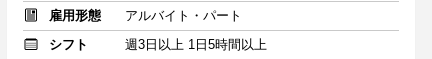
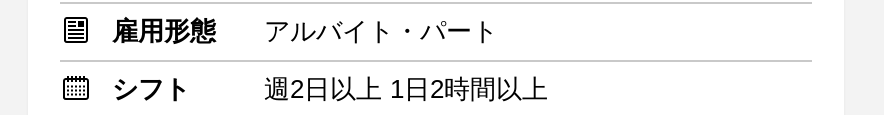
[125,37,267,52] 週3日以上 1日5時間以上 -> [264,74,548,104] 週2日以上 1日2時間以上

